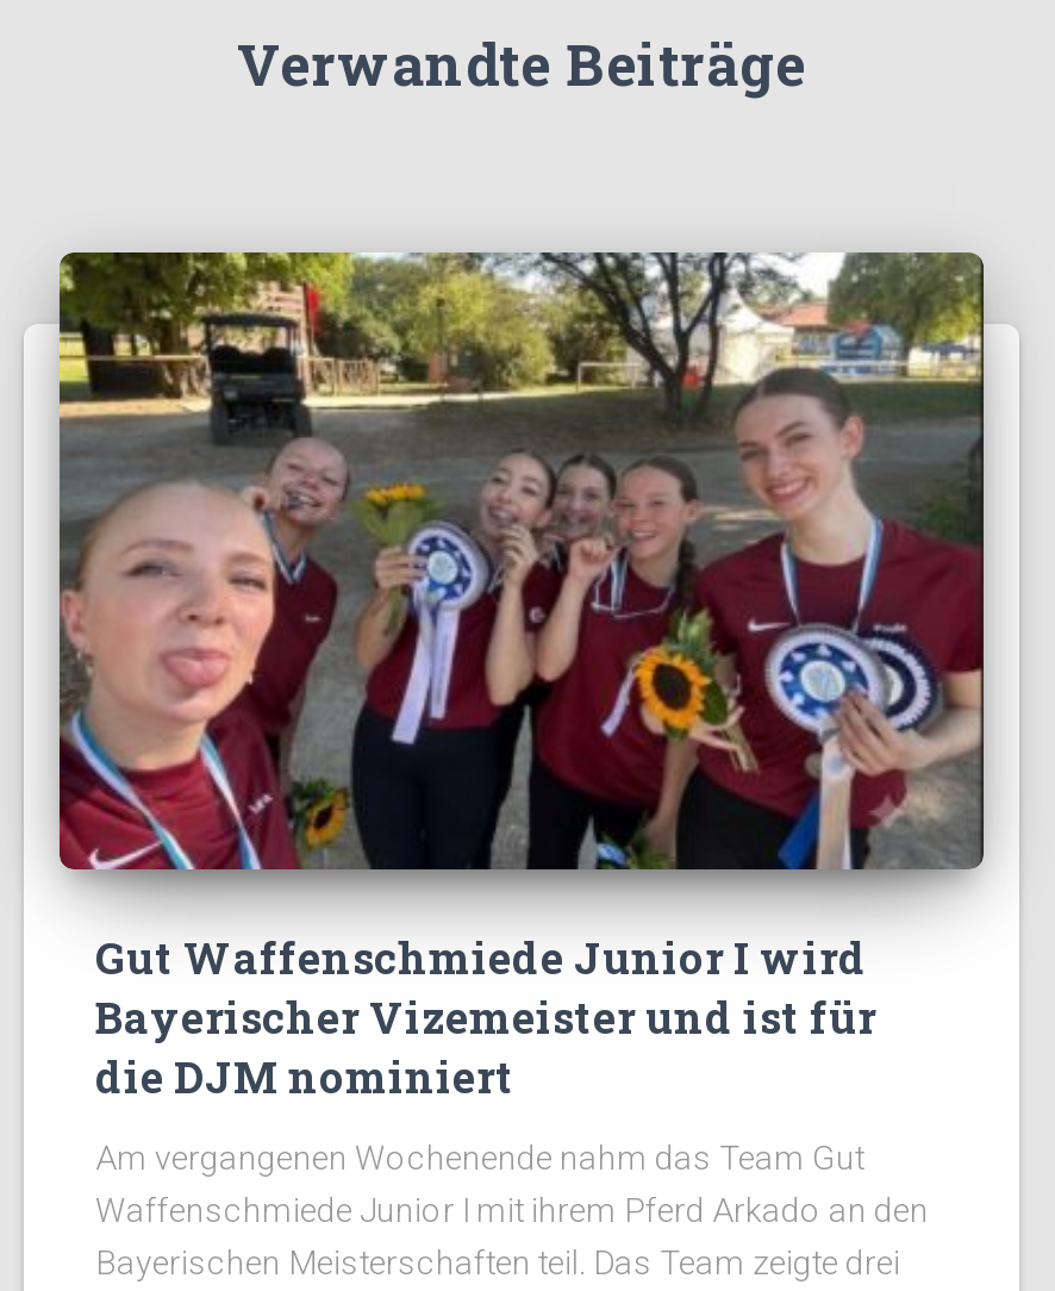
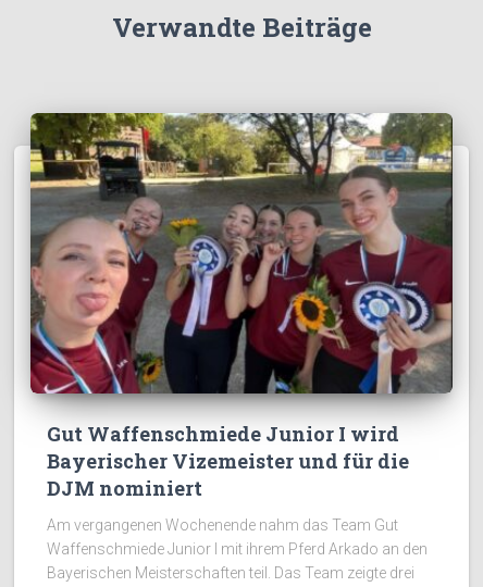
[95,988,876,1104] Bayerischer Vizemeister und ist für | die DJM nominiert -> [47,448,409,501] Bayerischer Vizemeister und für die | DJM nominiert

